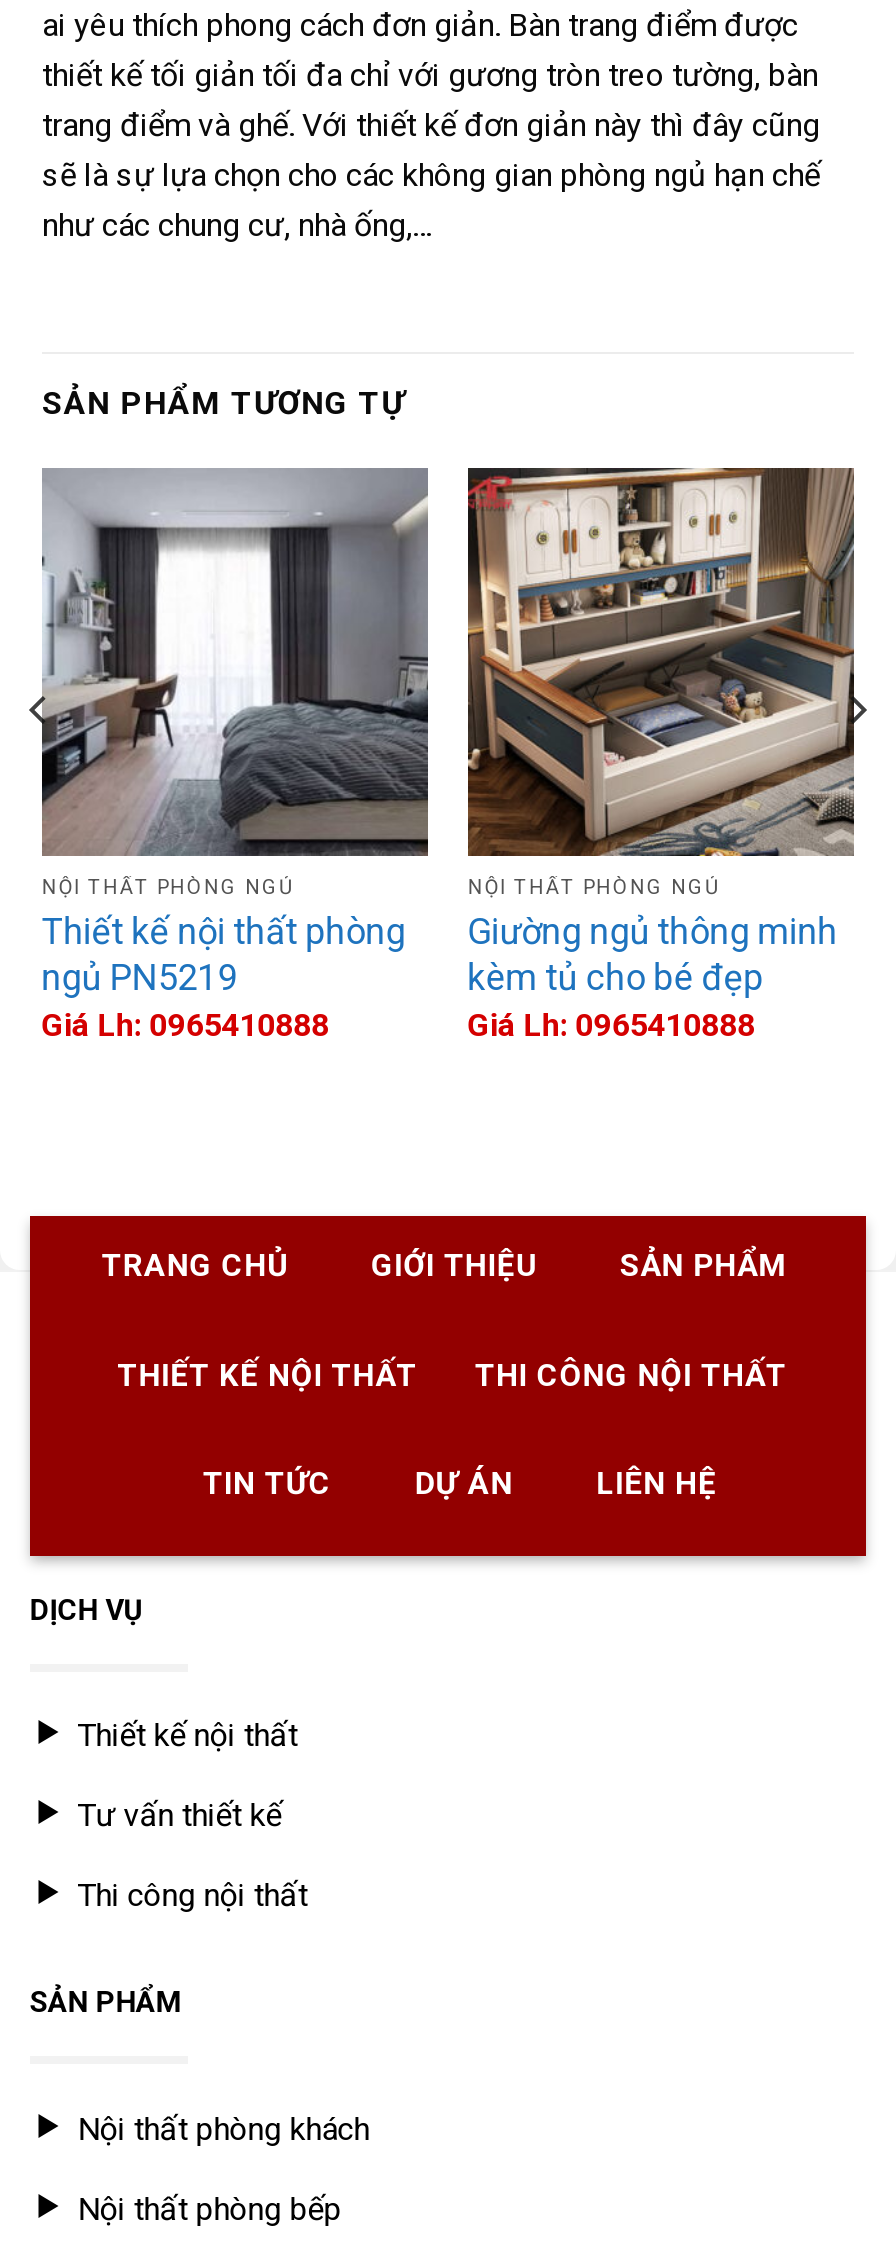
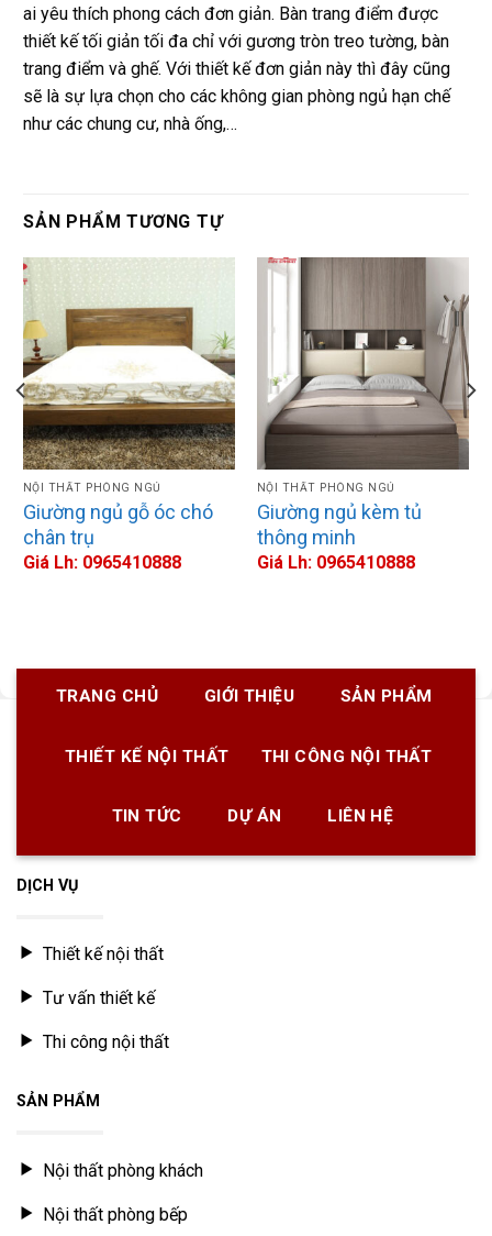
[42,468,430,997] [image] | Thiết kế nội thất phòng | ngủ PN5219 -> [22,258,235,548] [image] | Giường ngủ gỗ óc chó | chân trụ
[466,466,854,997] [image] | Giường ngủ thông minh | kèm tủ cho bé đẹp -> [257,256,469,548] [image] | Giường ngủ kèm tủ | thông minh

